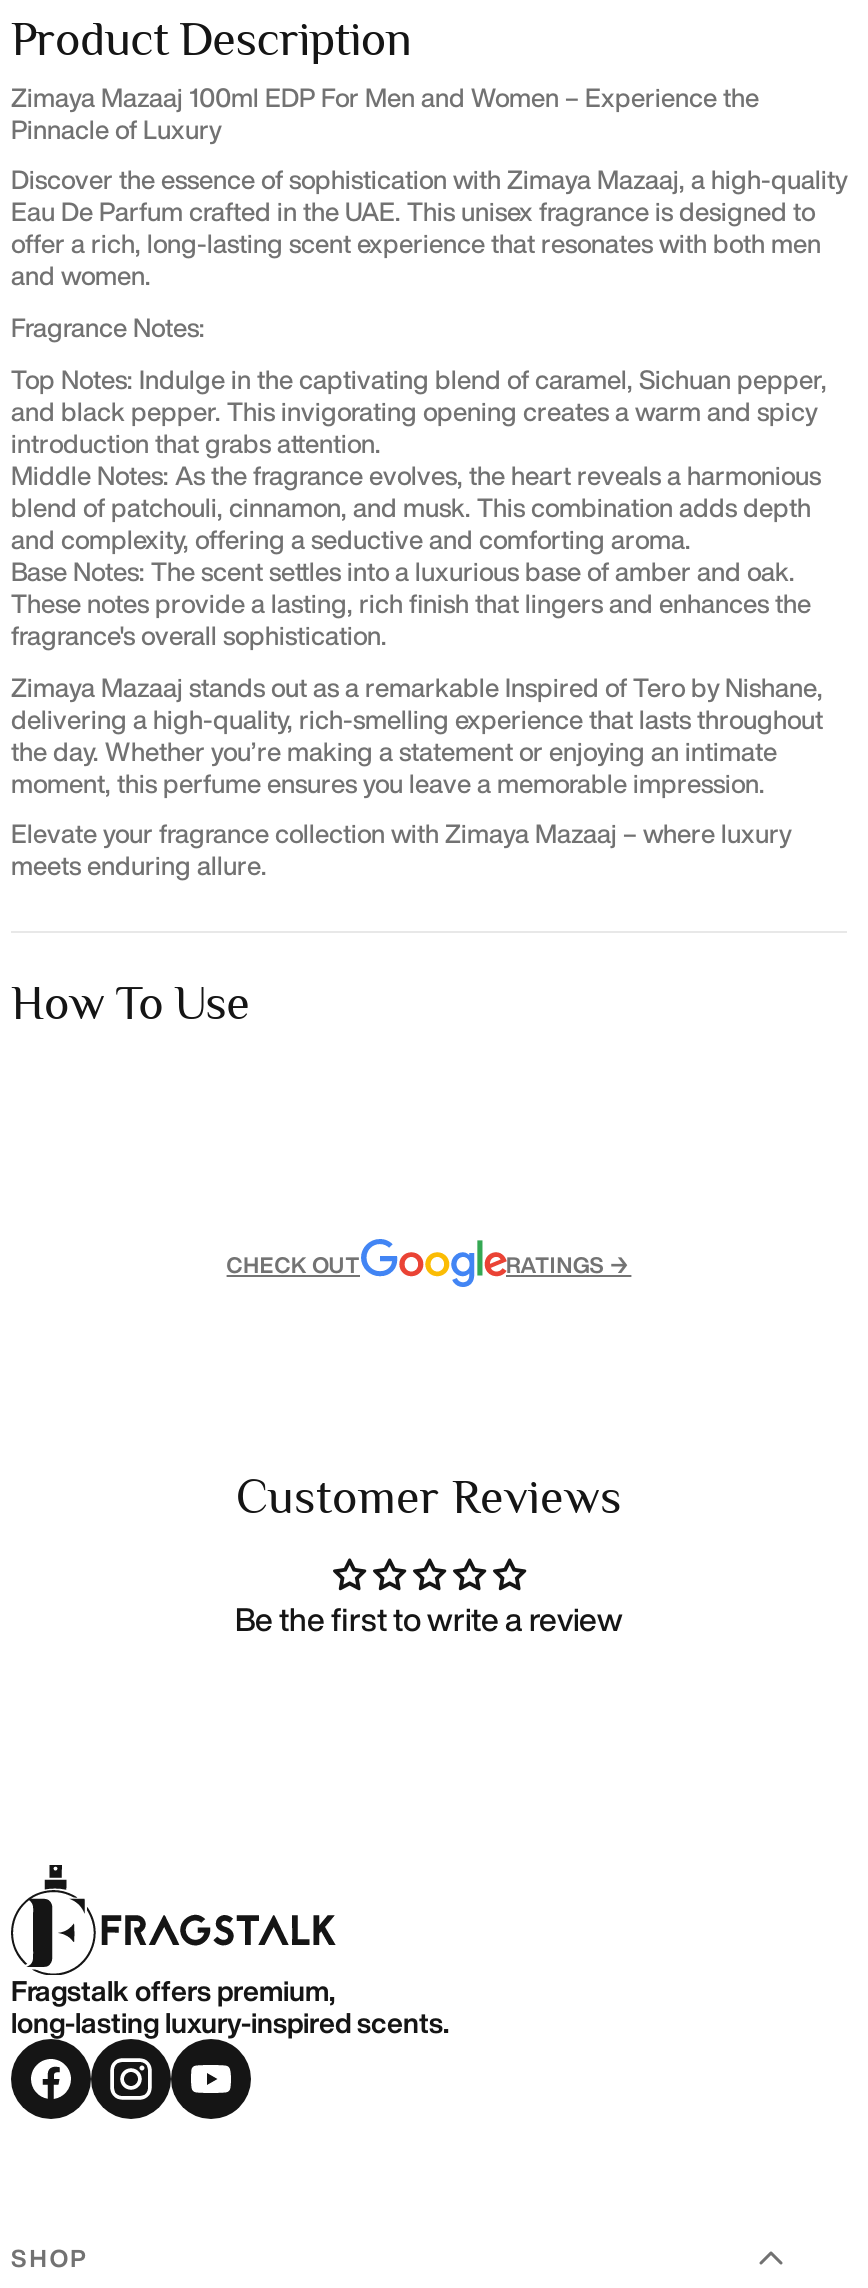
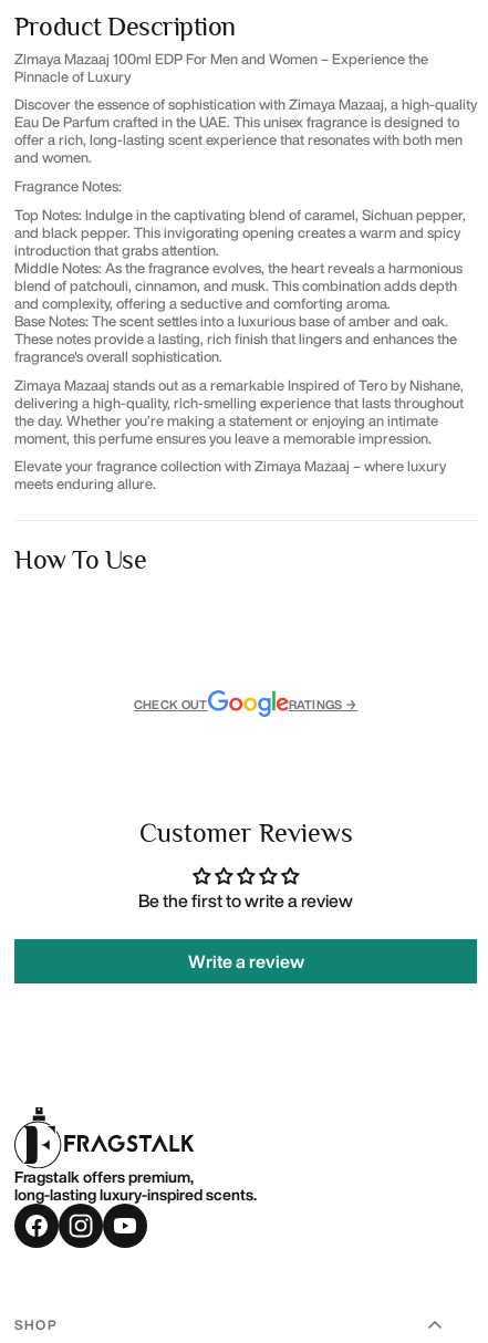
none -> [188,953,304,970] Write a review

